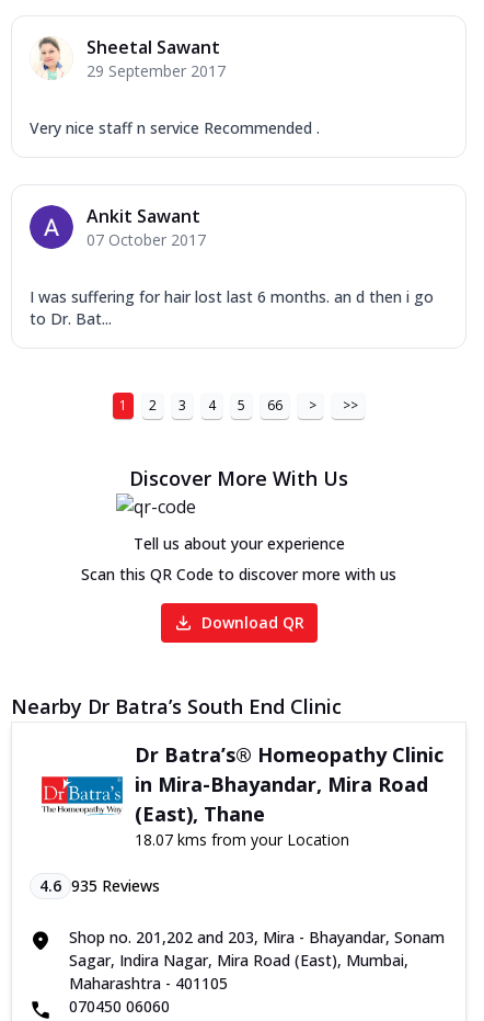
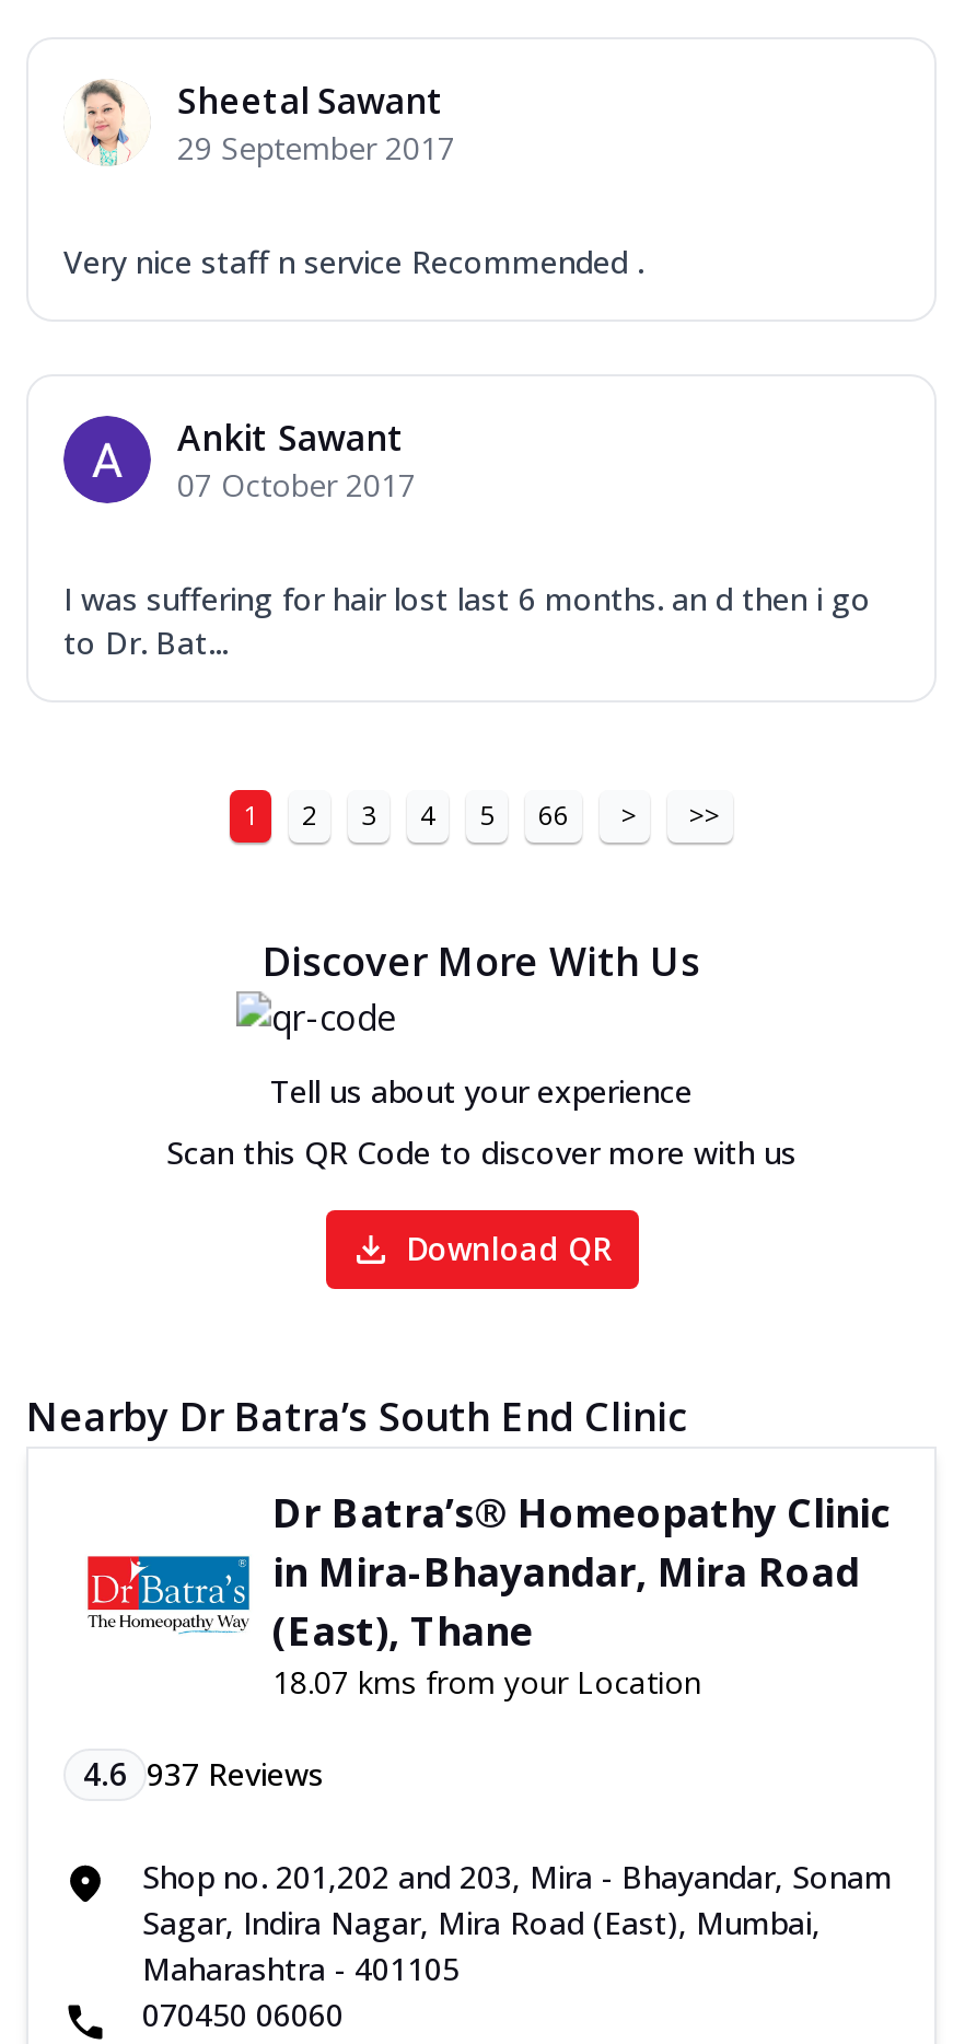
[39,875,160,896] 4.6 935 Reviews -> [83,1753,324,1795] 4.6 937 Reviews

